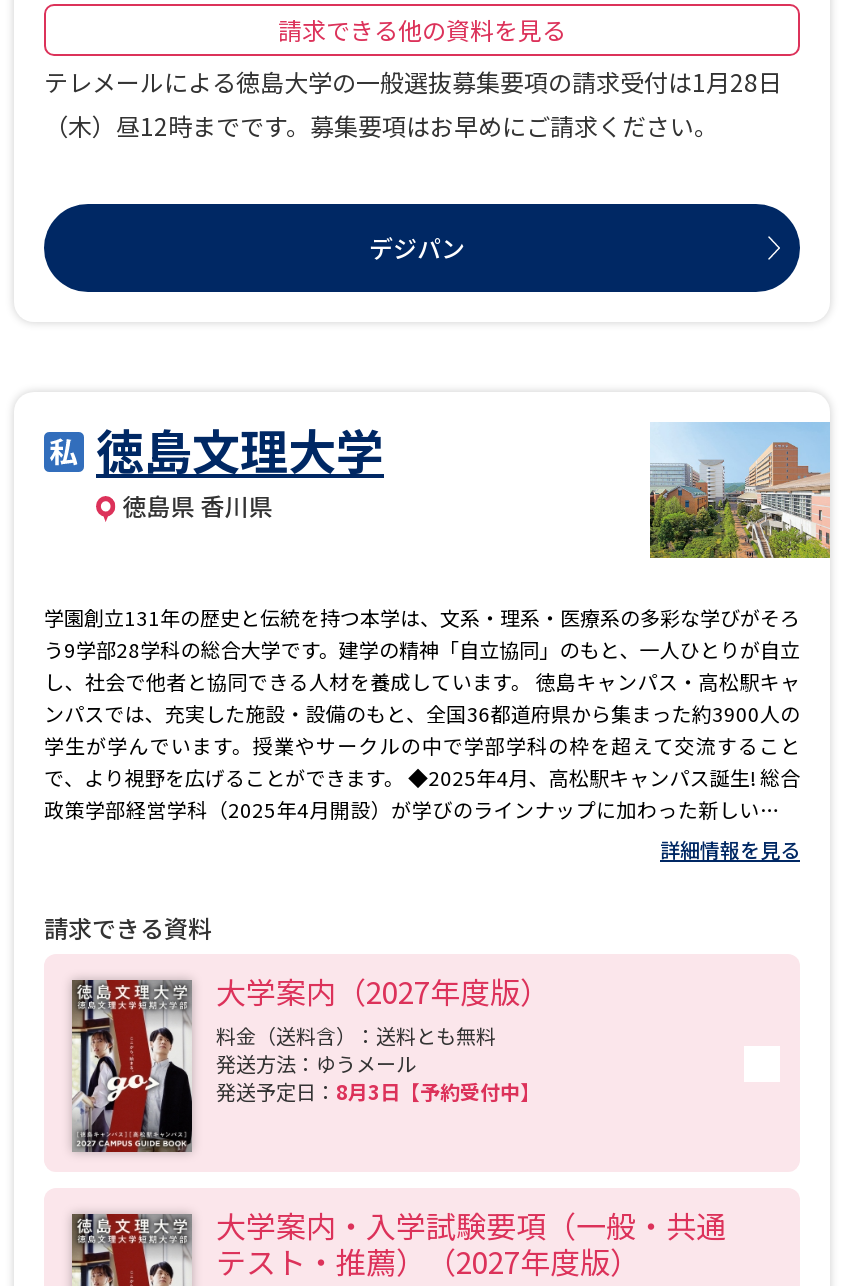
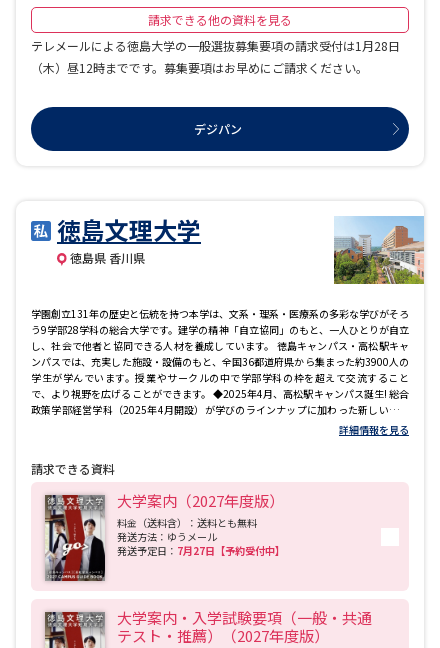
[216,1076,560,1106] 発送予定日：8月3日【予約受付中】 -> [117,543,295,558] 発送予定日：7月27日【予約受付中】

